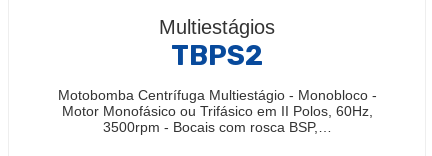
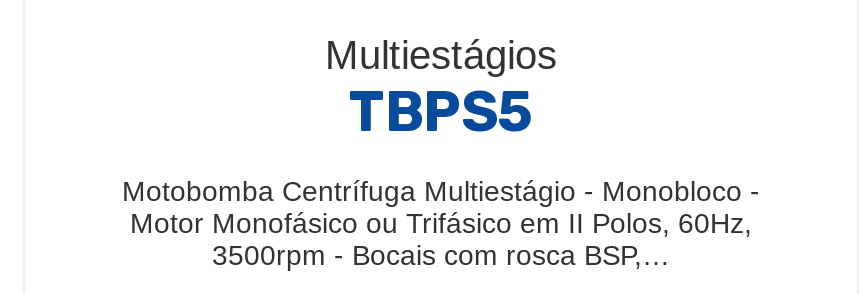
[171,39,263,72] TBPS2 -> [349,79,533,145] TBPS5

